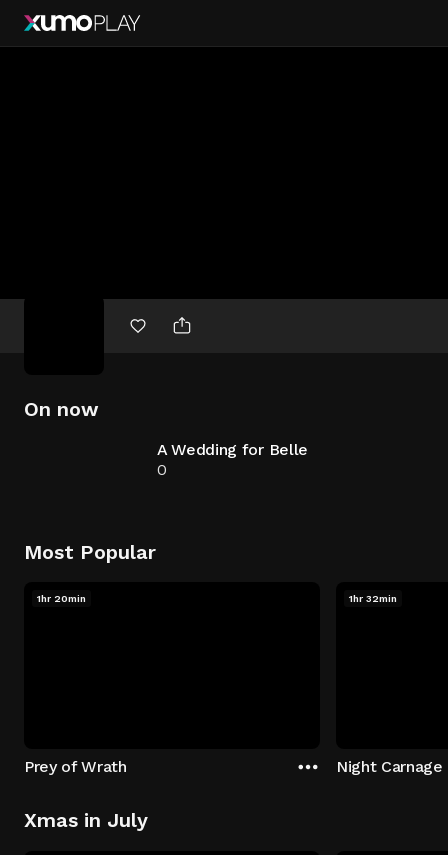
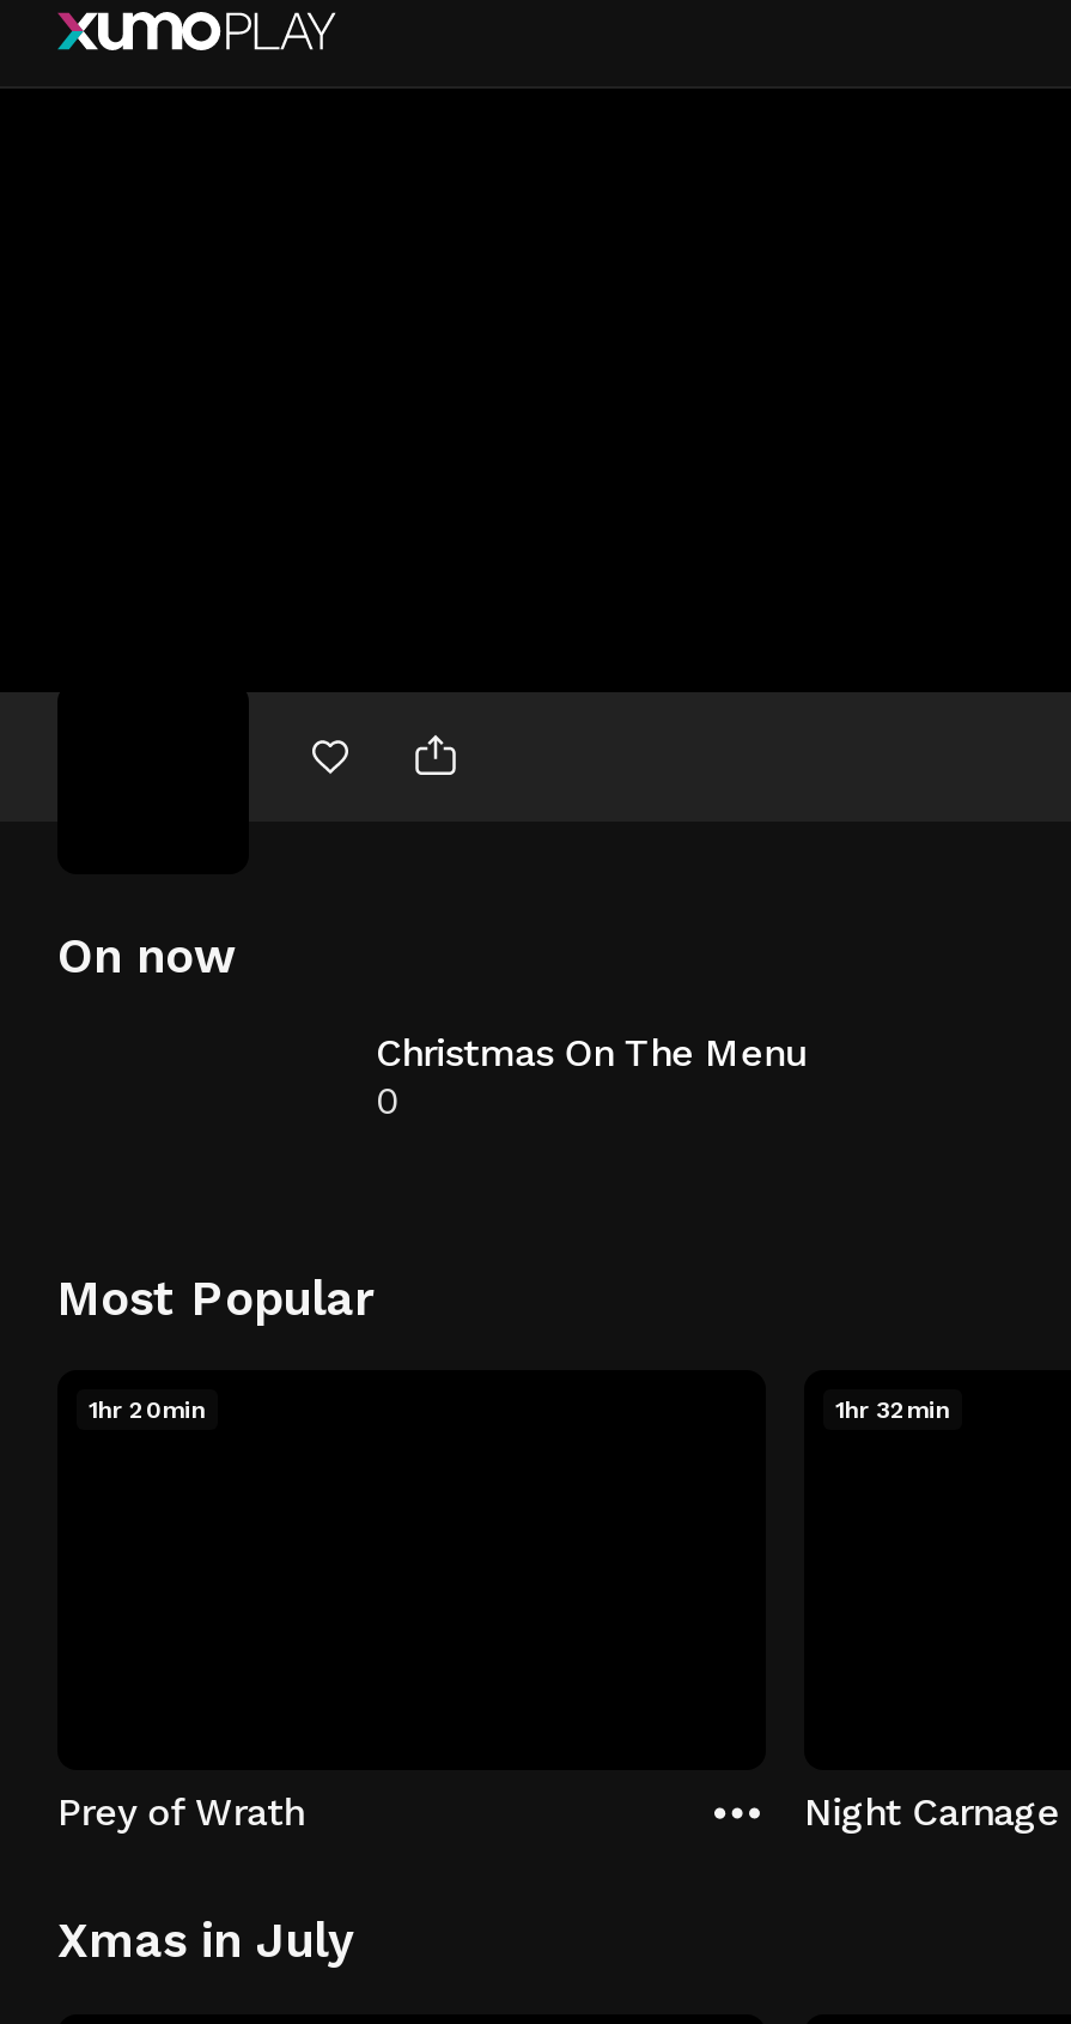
[157,440,308,459] A Wedding for Belle -> [376,1030,805,1075] Christmas On The Menu

